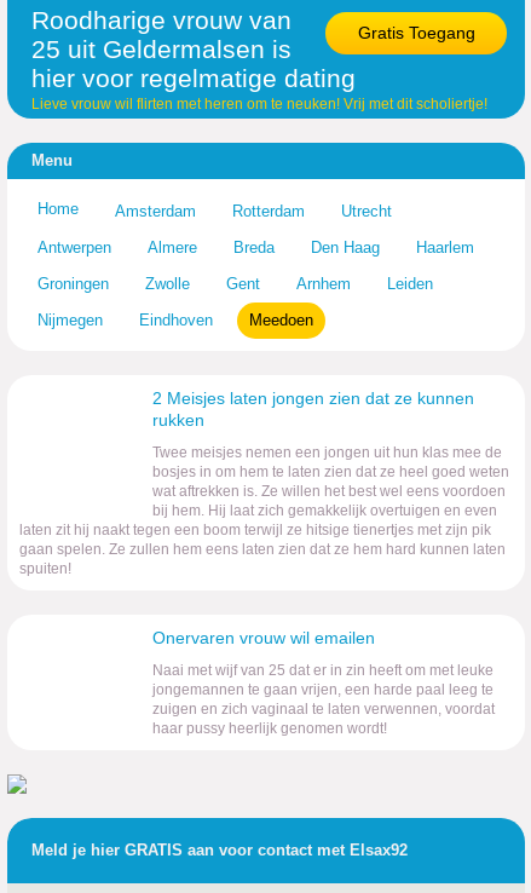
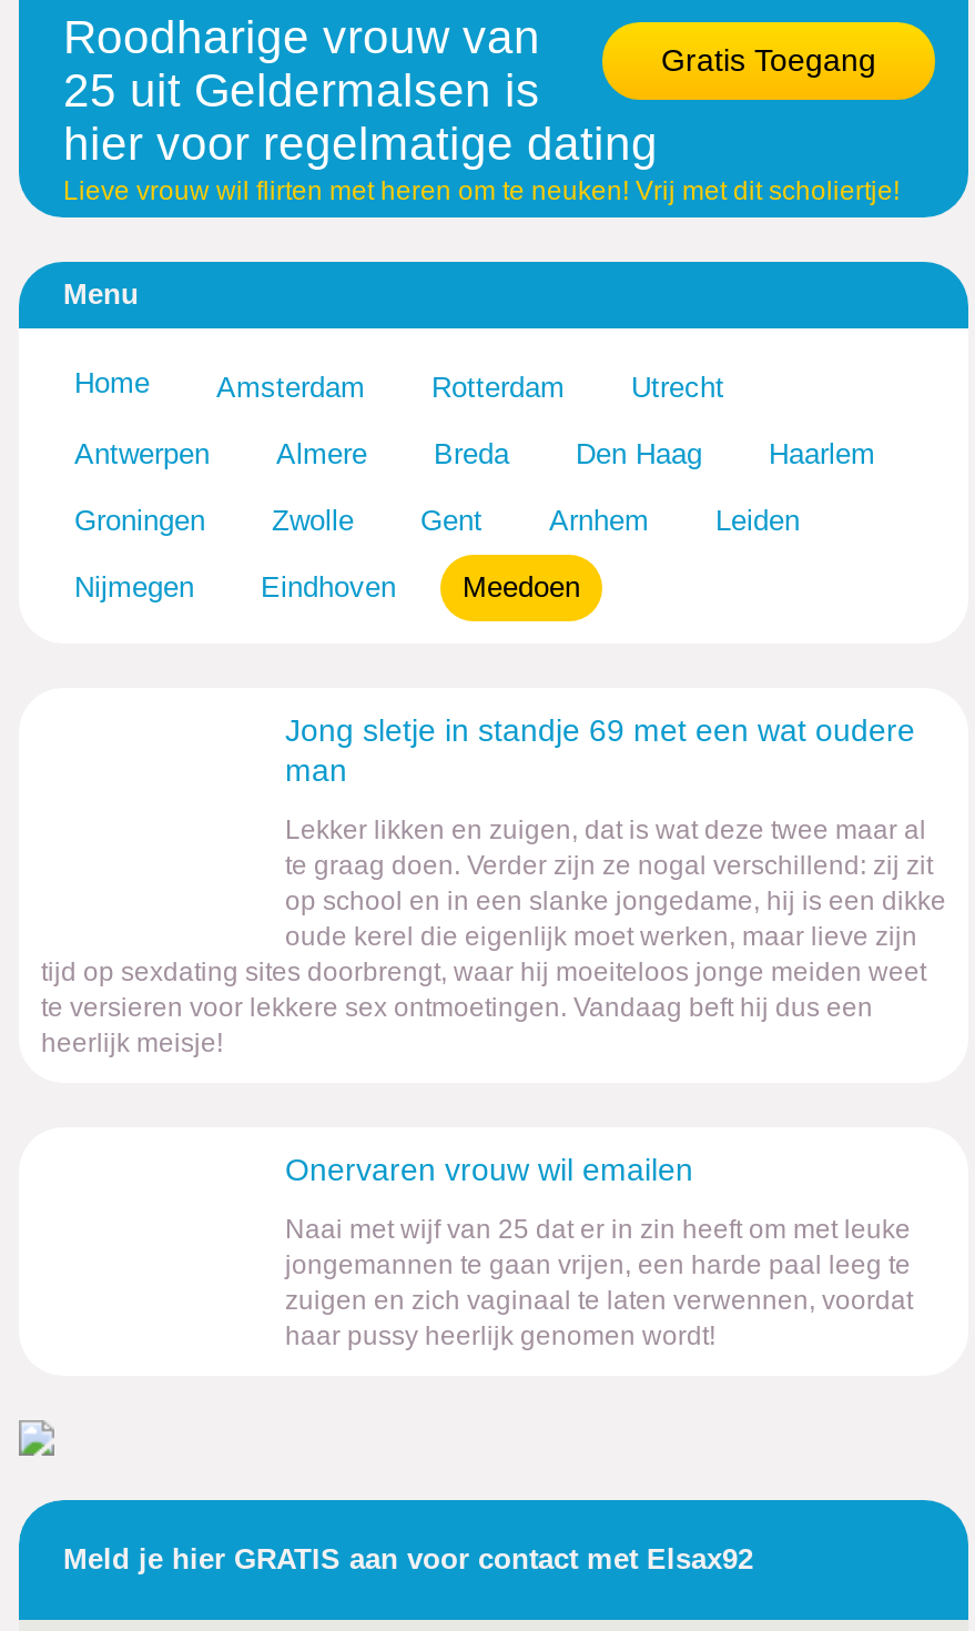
[152,388,474,430] 2 Meisjes laten jongen zien dat ze kunnen | rukken -> [285,712,915,788] Jong sletje in standje 69 met een wat oudere | man
[19,444,509,577] Twee meisjes nemen een jongen uit hun klas mee de | bosjes in om hem te laten zien dat ze heel goed weten | wat aftrekken is. Ze willen het best wel eens voordoen | bij hem. Hij laat zich gemakkelijk overtuigen en even | laten zit hij naakt tegen een boom terwijl ze hitsige tienertjes met zijn pik | gaan spelen. Ze zullen hem eens laten zien dat ze hem hard kunnen laten | spuiten! -> [41,814,946,1058] Lekker likken en zuigen, dat is wat deze twee maar al | te graag doen. Verder zijn ze nogal verschillend: zij zit | op school en in een slanke jongedame, hij is een dikke | oude kerel die eigenlijk moet werken, maar lieve zijn | tijd op sexdating sites doorbrengt, waar hij moeiteloos jonge meiden weet | te versieren voor lekkere sex ontmoetingen. Vandaag beft hij dus een | heerlijk meisje!

